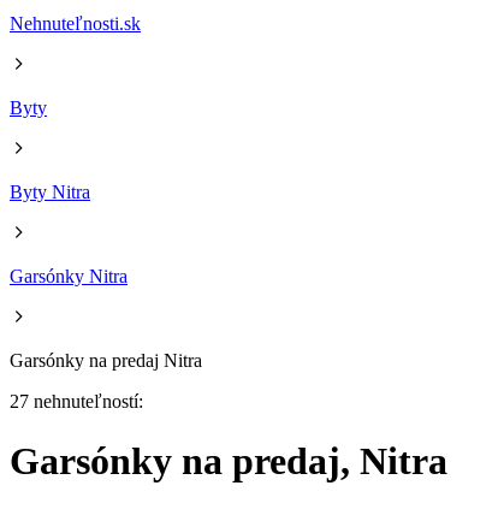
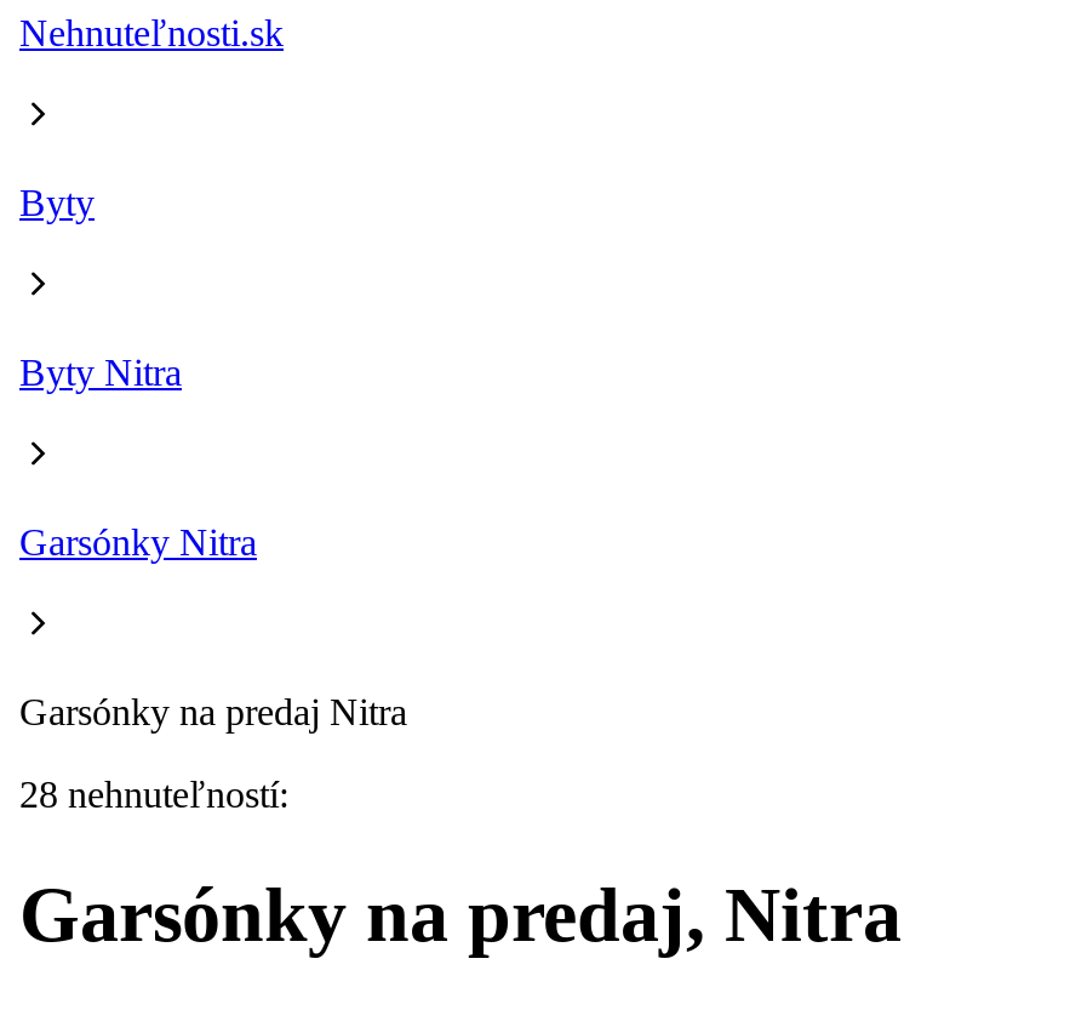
[10,392,143,412] 27 nehnuteľností: -> [19,775,288,816] 28 nehnuteľností:

